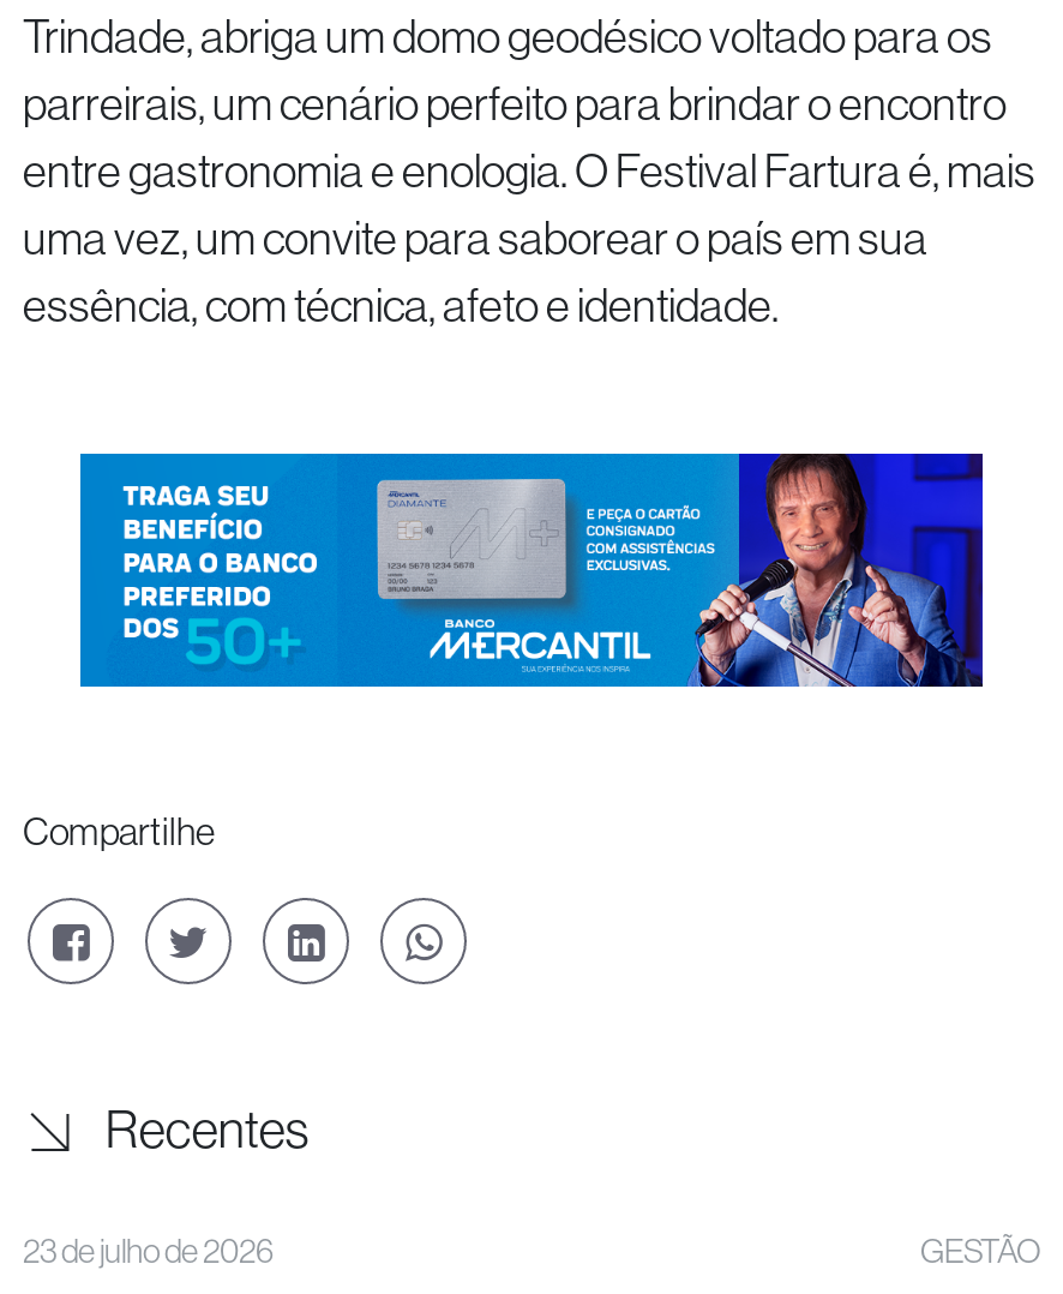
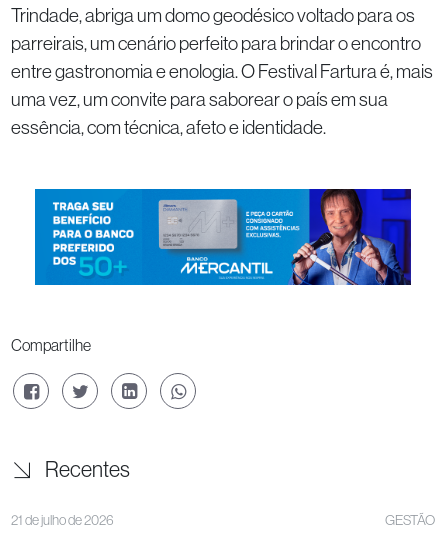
[23,1230,275,1269] 23 de julho de 2026 -> [11,512,114,528] 21 de julho de 2026

